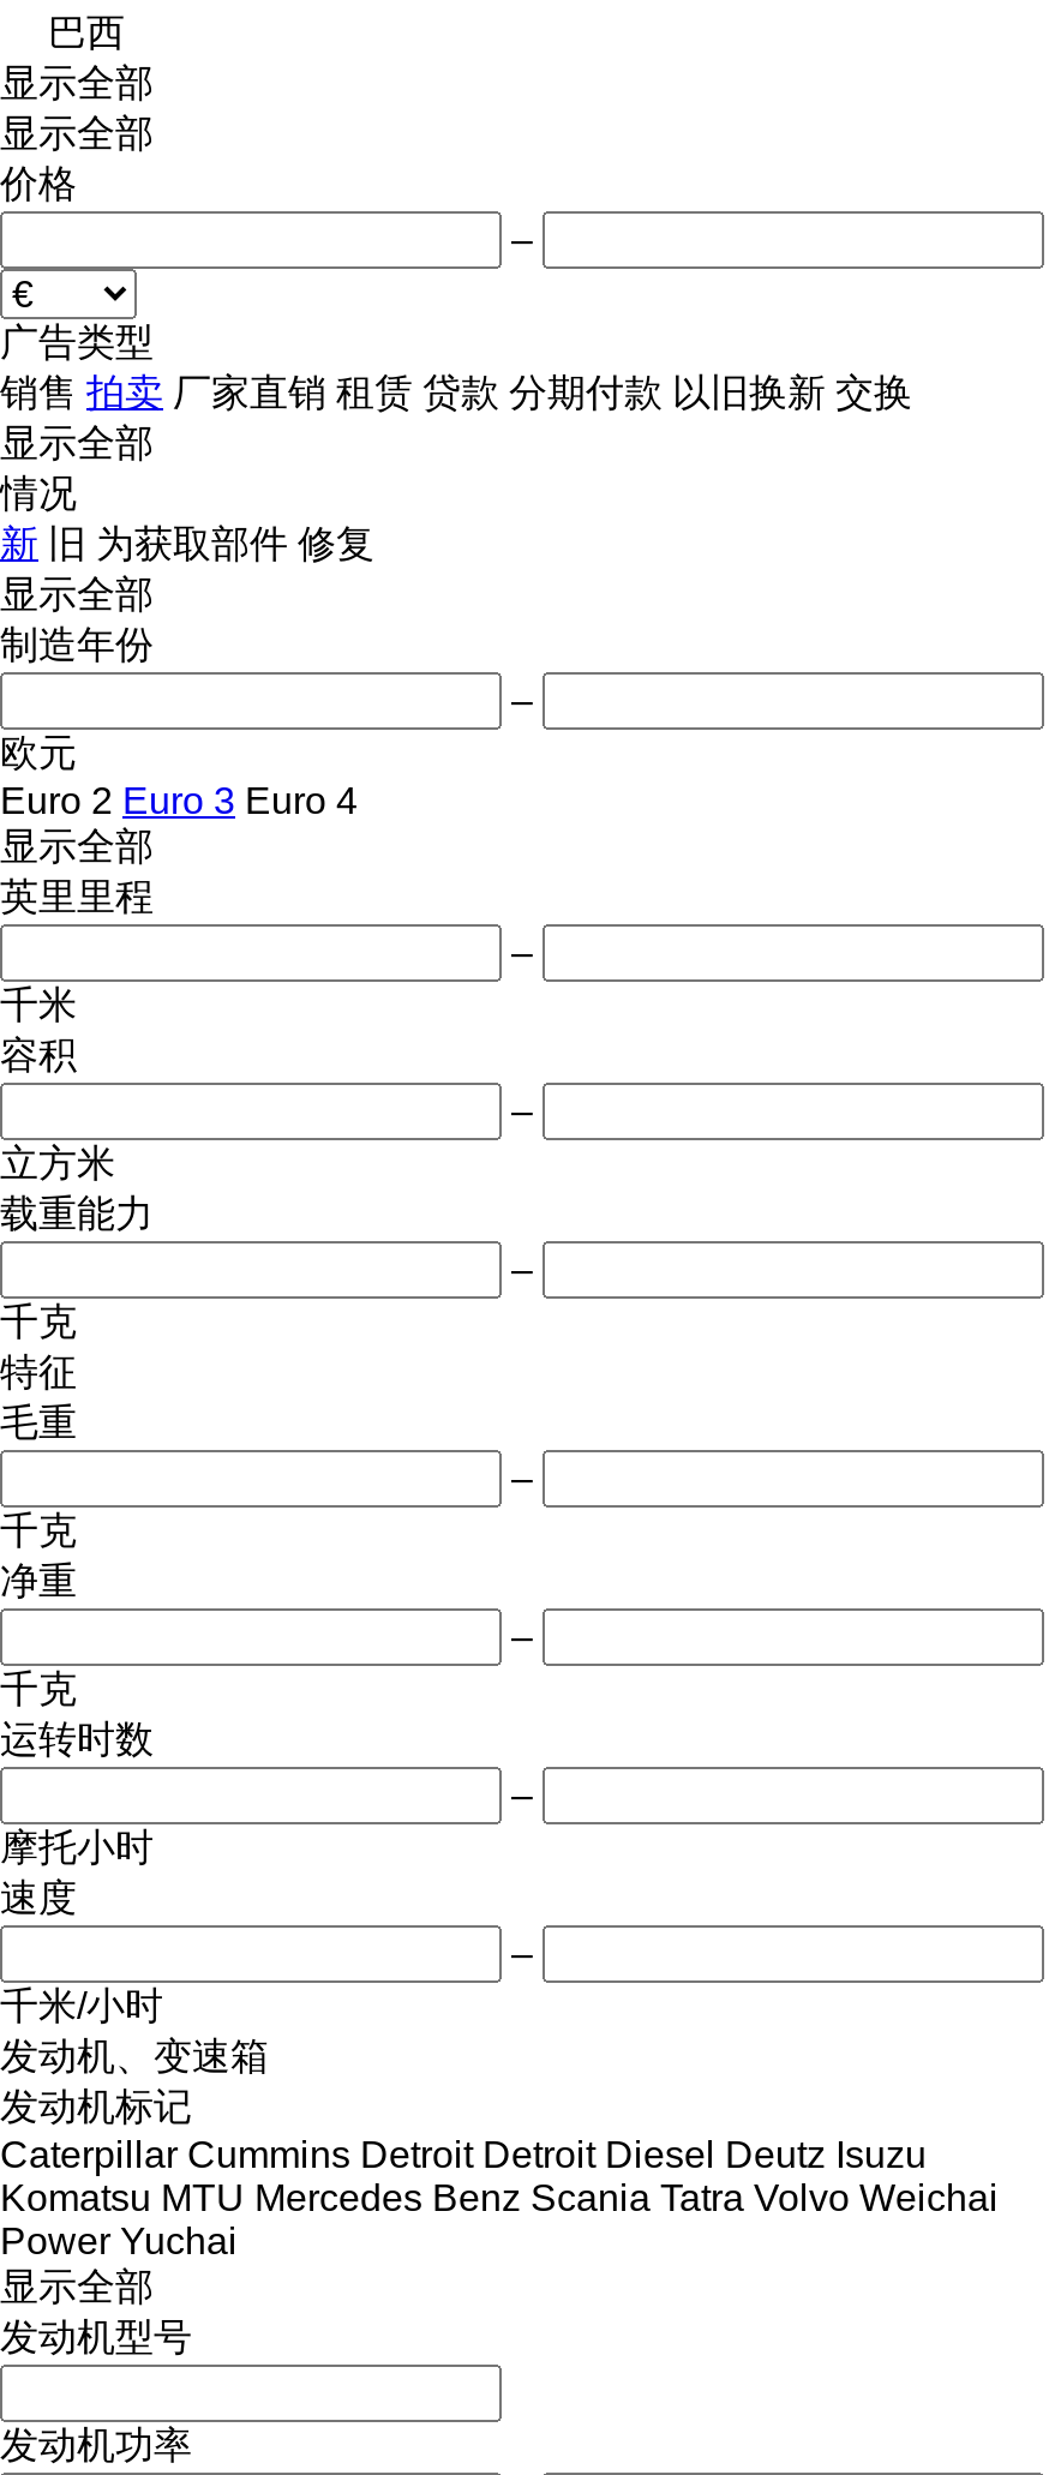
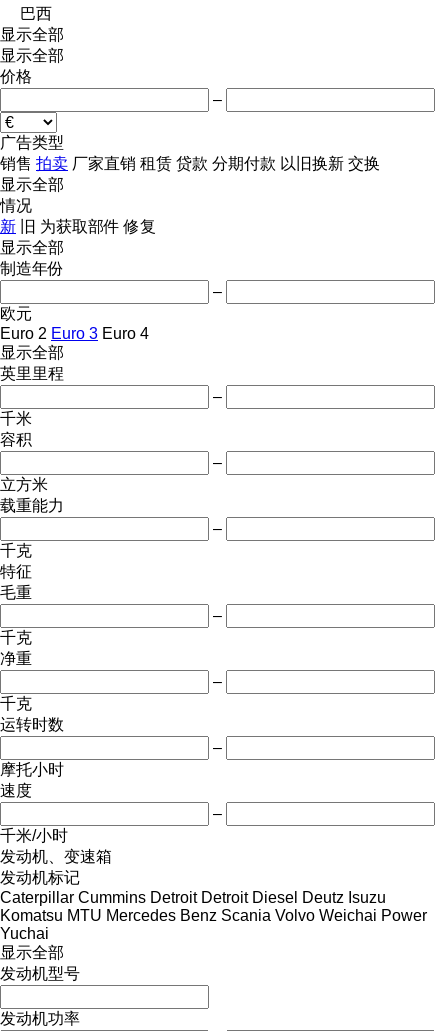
[0,2177,999,2261] Komatsu MTU Mercedes Benz Scania Tatra Volvo Weichai | Power Yuchai -> [0,907,427,942] Komatsu MTU Mercedes Benz Scania Volvo Weichai Power | Yuchai

